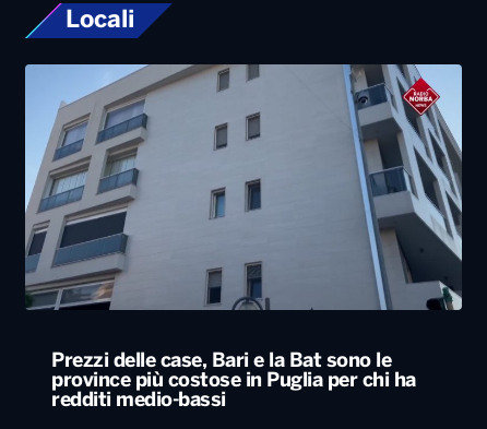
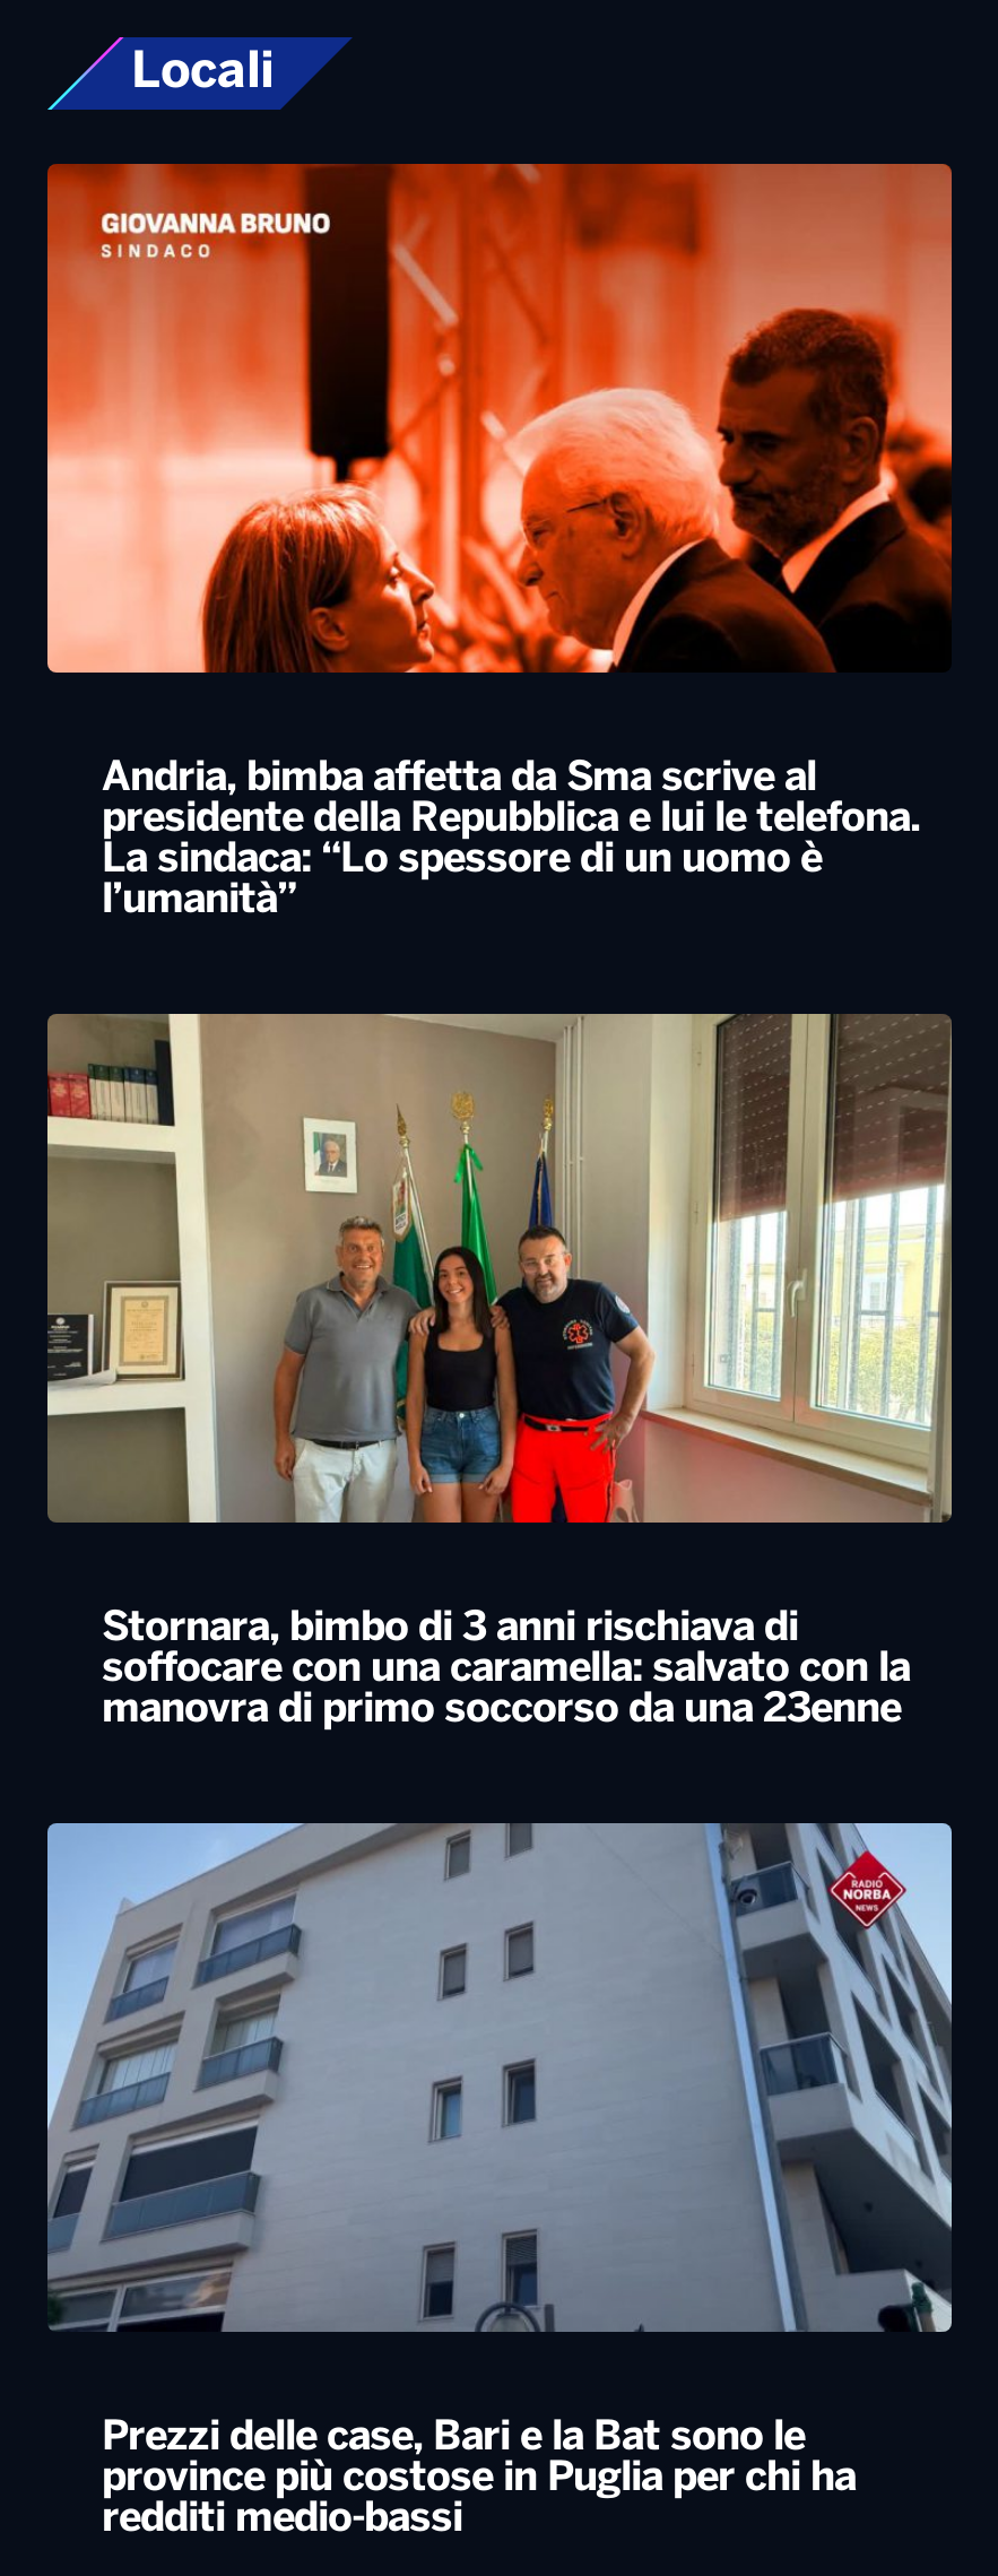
none -> [45,162,954,922] [image] | Andria, bimba affetta da Sma scrive al | presidente della Repubblica e lui le telefona. | La sindaca: “Lo spessore di un uomo è | l’umanità”
none -> [45,1012,954,1731] [image] | Stornara, bimbo di 3 anni rischiava di | soffocare con una caramella: salvato con la | manovra di primo soccorso da una 23enne

